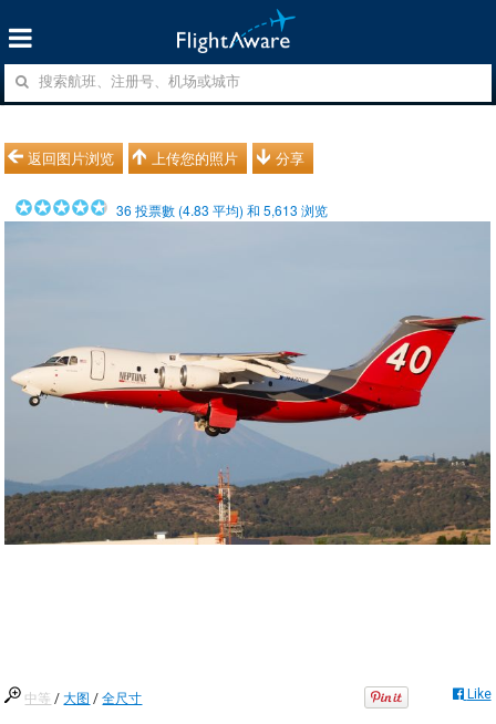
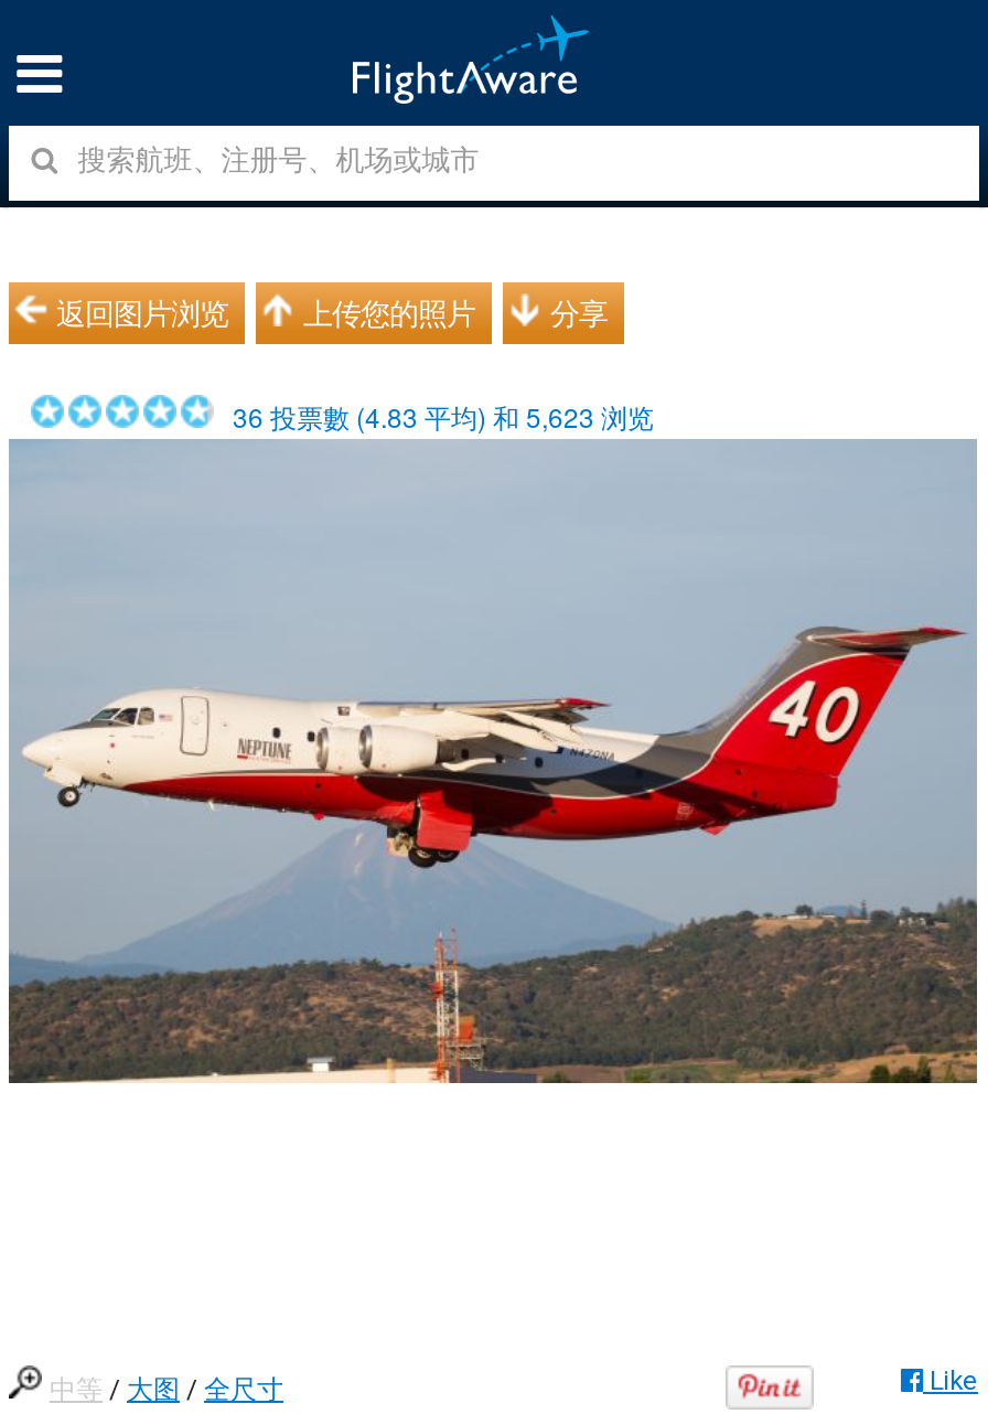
[117,200,335,219] 36投票數 (4.83平均) 和5,613浏览 -> [233,397,667,434] 36投票數 (4.83平均) 和5,623浏览

